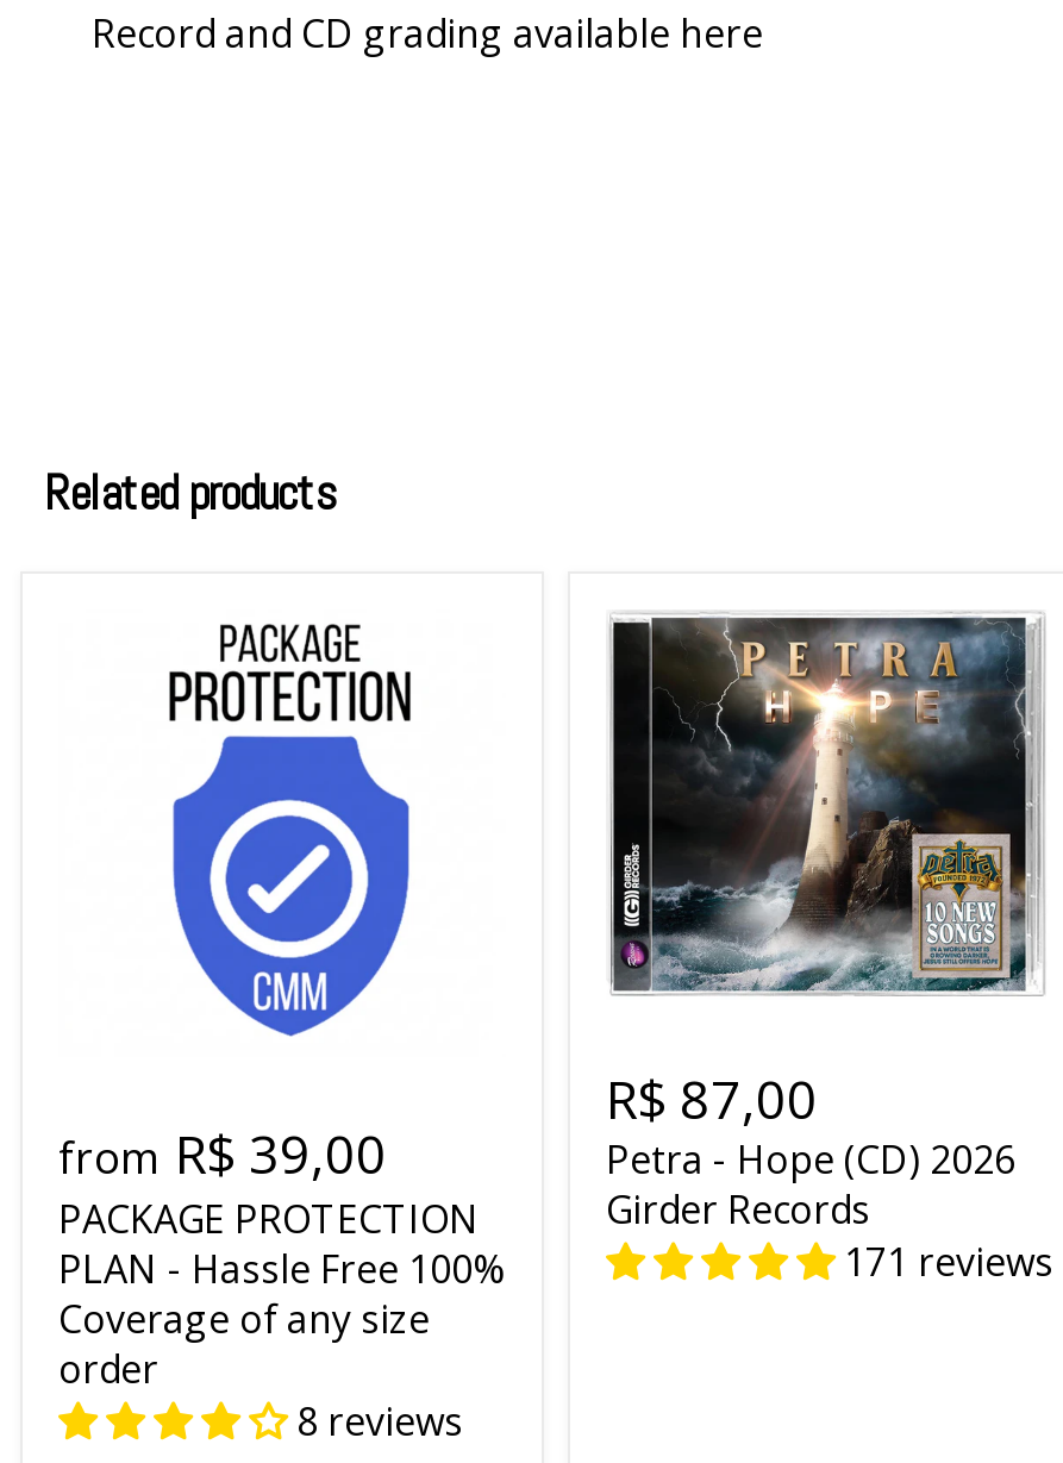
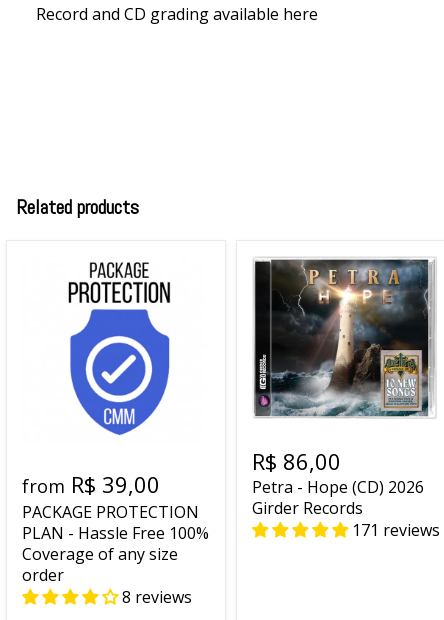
[606,1062,818,1133] R$ 87,00 -> [252,446,341,476] R$ 86,00

